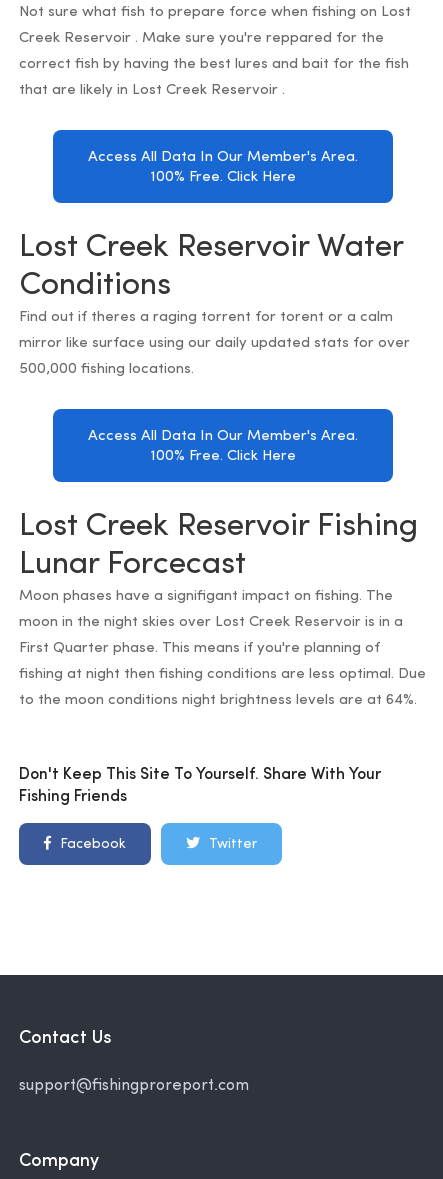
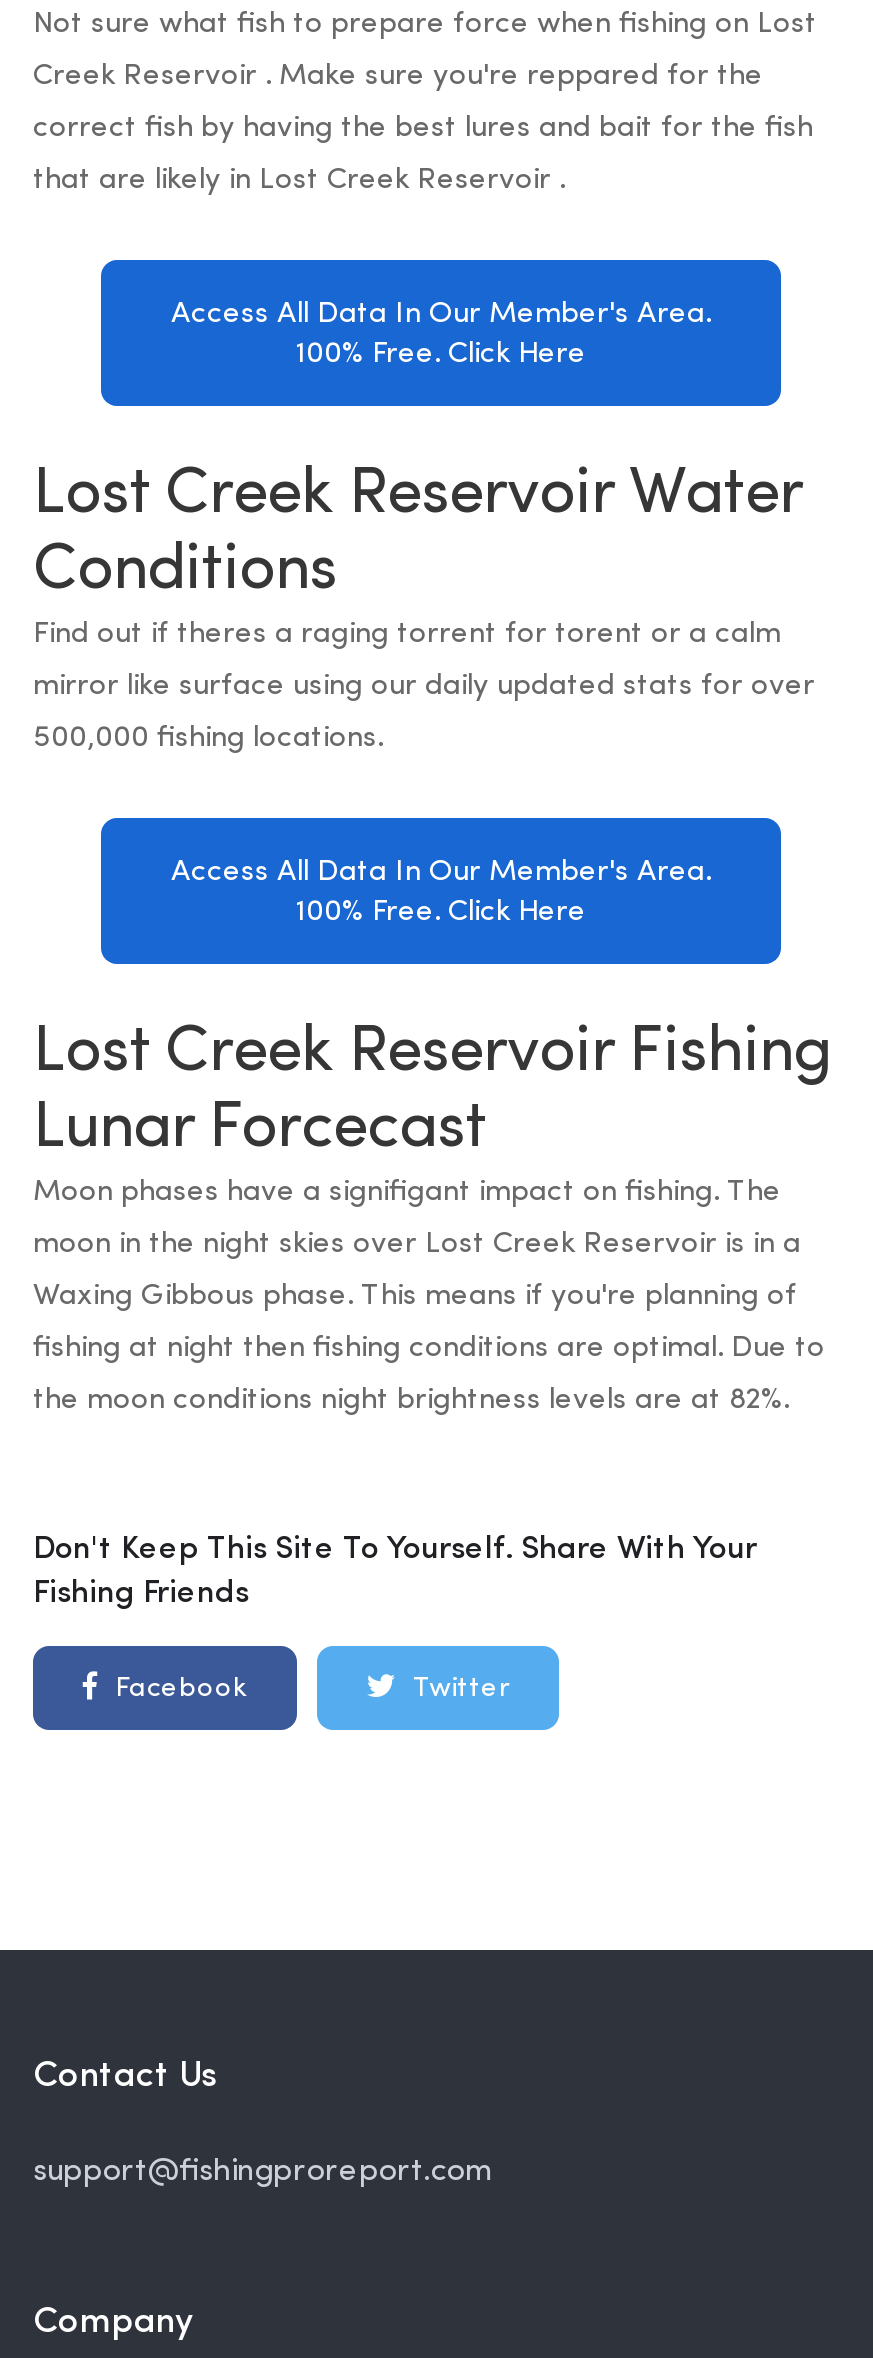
[19,641,380,656] First Quarter phase. This means if you're planning of -> [33,1282,797,1312] Waxing Gibbous phase. This means if you're planning of
[19,667,426,682] fishing at night then fishing conditions are less optimal. Due -> [33,1334,825,1364] fishing at night then fishing conditions are optimal. Due to
[19,693,417,708] to the moon conditions night brightness levels are at 64%. -> [33,1386,789,1416] the moon conditions night brightness levels are at 82%.

